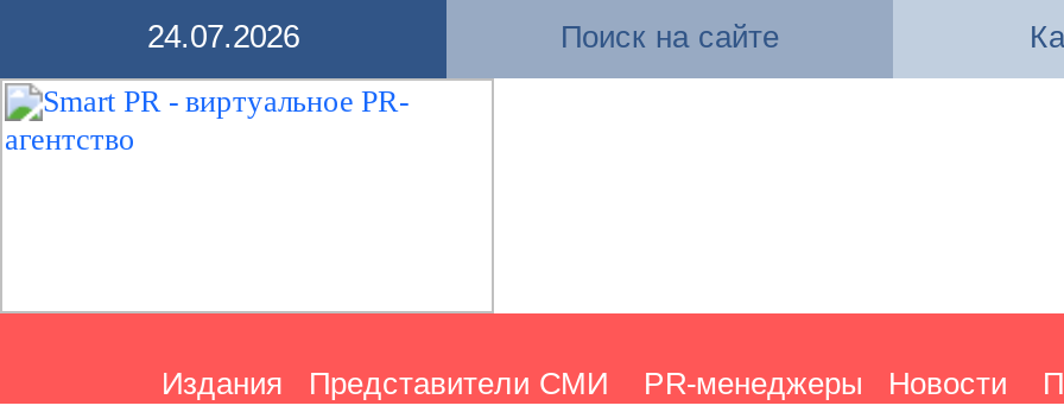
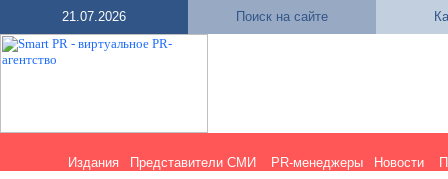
[147,19,299,55] 24.07.2026 -> [62,9,126,24] 21.07.2026

